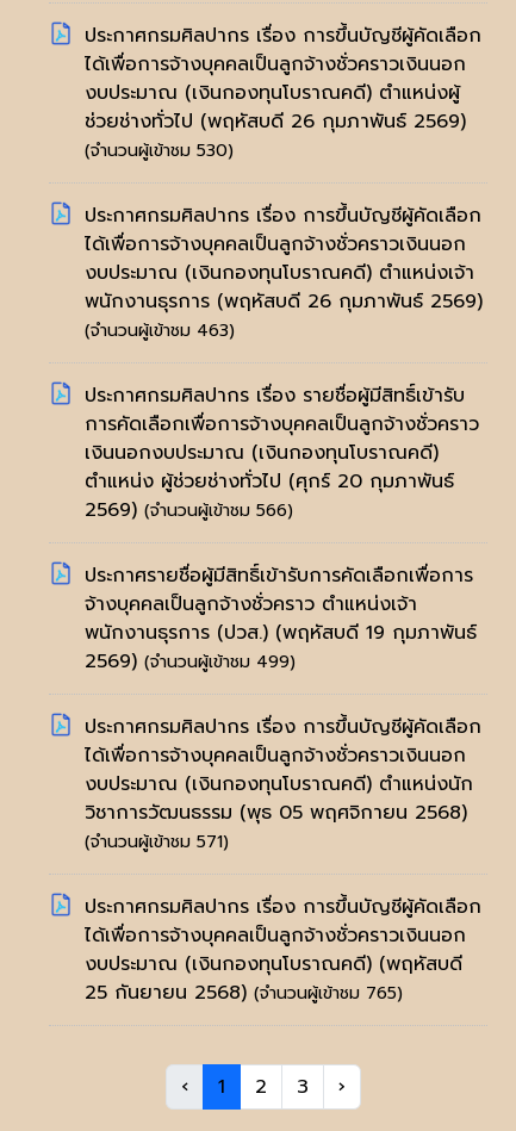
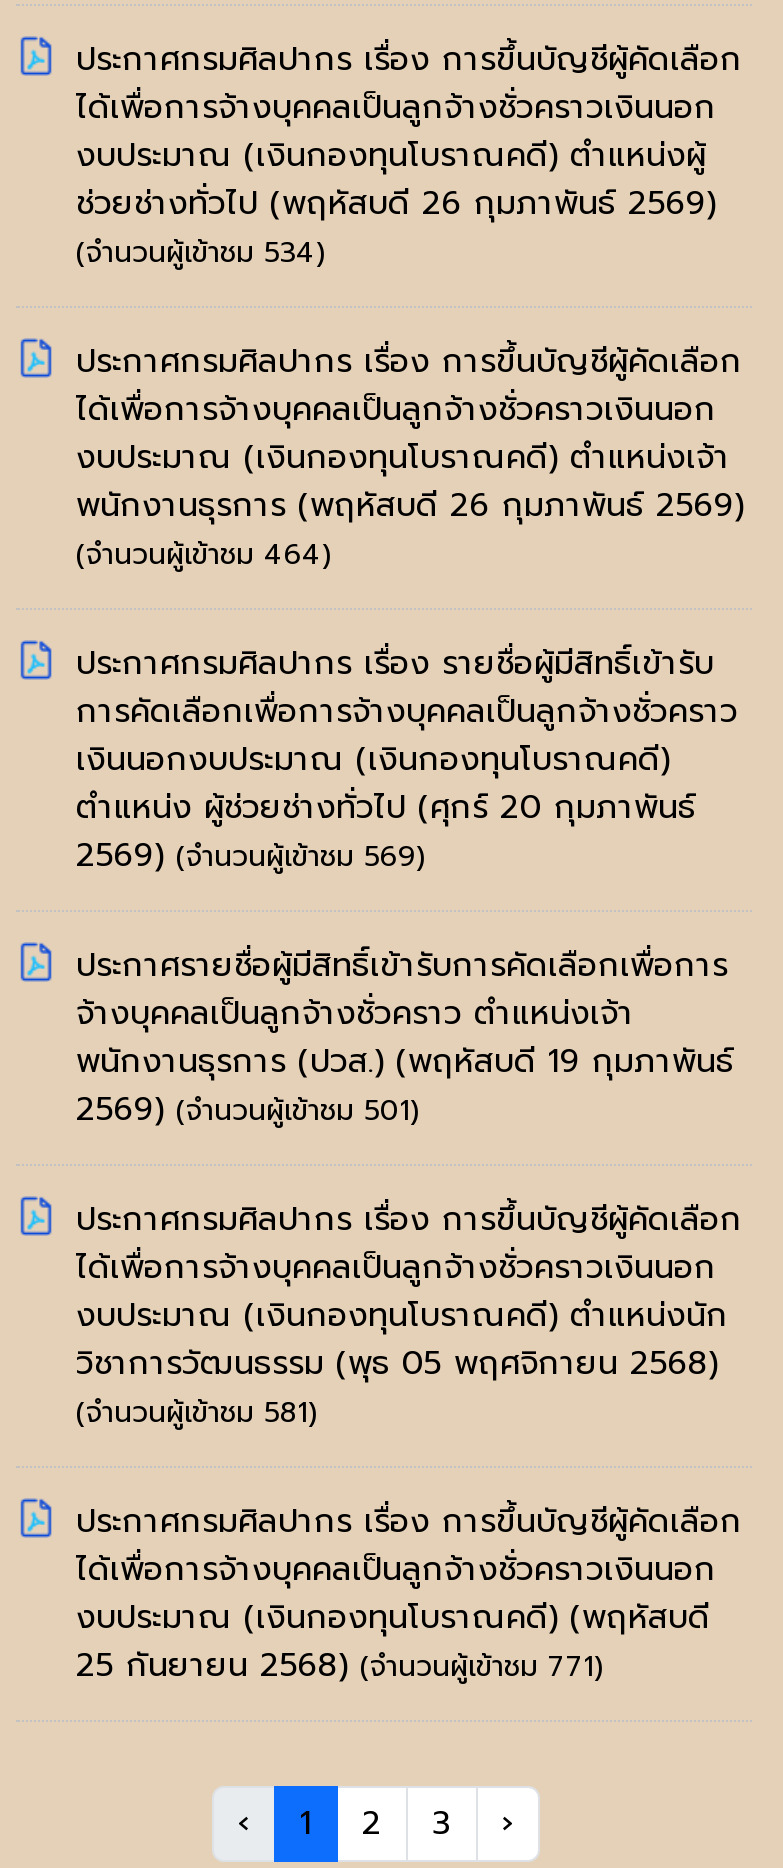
[85,138,234,164] (จำนวนผู้เข้าชม 530) -> [76,232,326,274] (จำนวนผู้เข้าชม 534)
[85,318,235,343] (จำนวนผู้เข้าชม 463) -> [76,534,332,576] (จำนวนผู้เข้าชม 464)
[85,496,293,525] 2569) (จำนวนผู้เข้าชม 566) -> [76,832,426,880] 2569) (จำนวนผู้เข้าชม 569)
[85,647,296,676] 2569) (จำนวนผู้เข้าชม 499) -> [76,1086,420,1134] 2569) (จำนวนผู้เข้าชม 501)
[85,830,229,855] (จำนวนผู้เข้าชม 571) -> [76,1392,318,1434] (จำนวนผู้เข้าชม 581)
[85,979,403,1007] 25 กันยายน 2568) (จำนวนผู้เข้าชม 765) -> [76,1642,604,1690] 25 กันยายน 2568) (จำนวนผู้เข้าชม 771)

